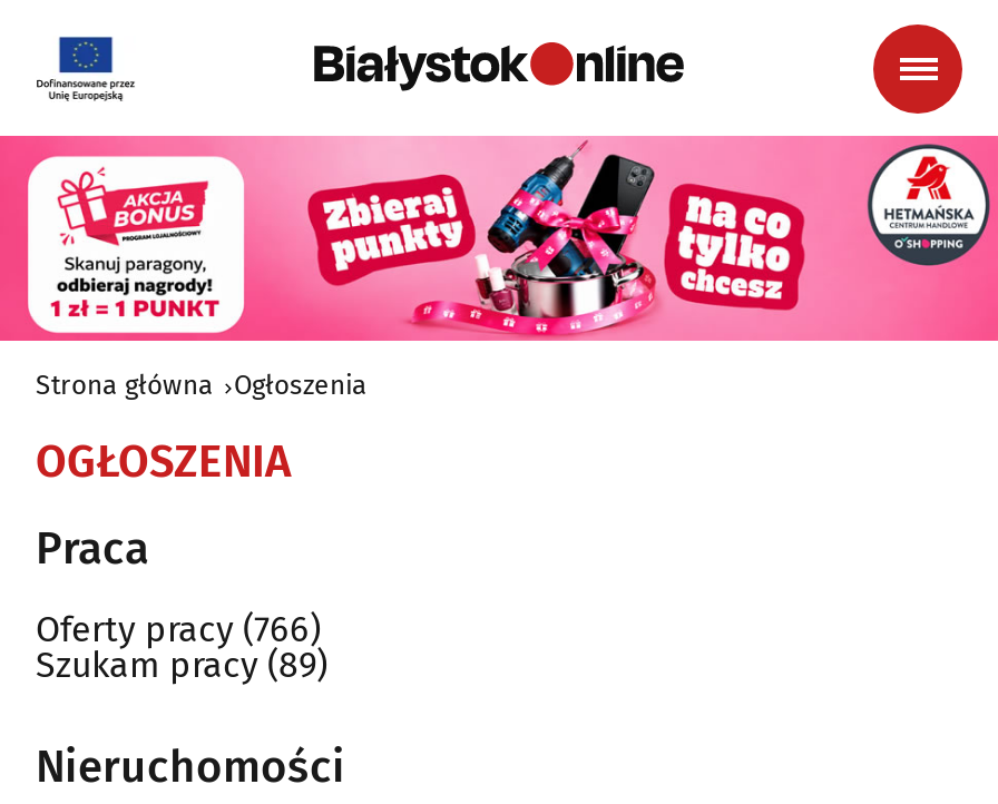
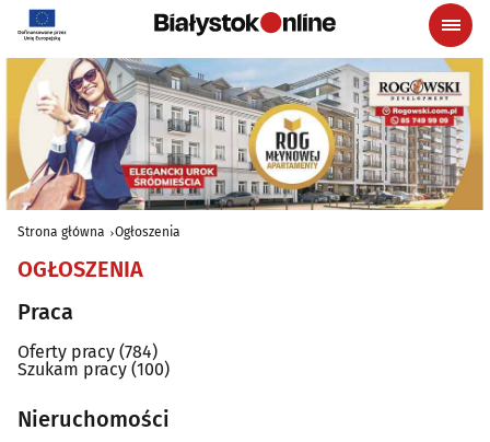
[7,134,991,343] [image] -> [3,57,487,211] [image]
[36,609,321,651] Oferty pracy (766) -> [17,341,157,362] Oferty pracy (784)
[36,645,327,687] Szukam pracy (89) -> [17,358,170,379] Szukam pracy (100)

